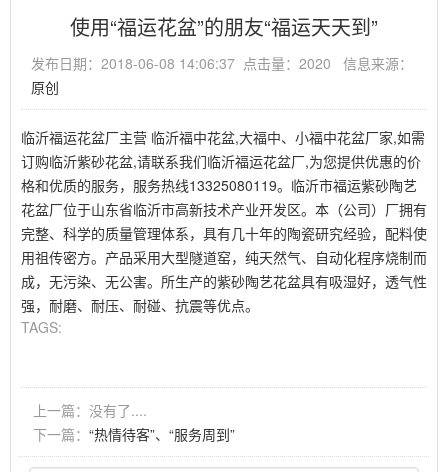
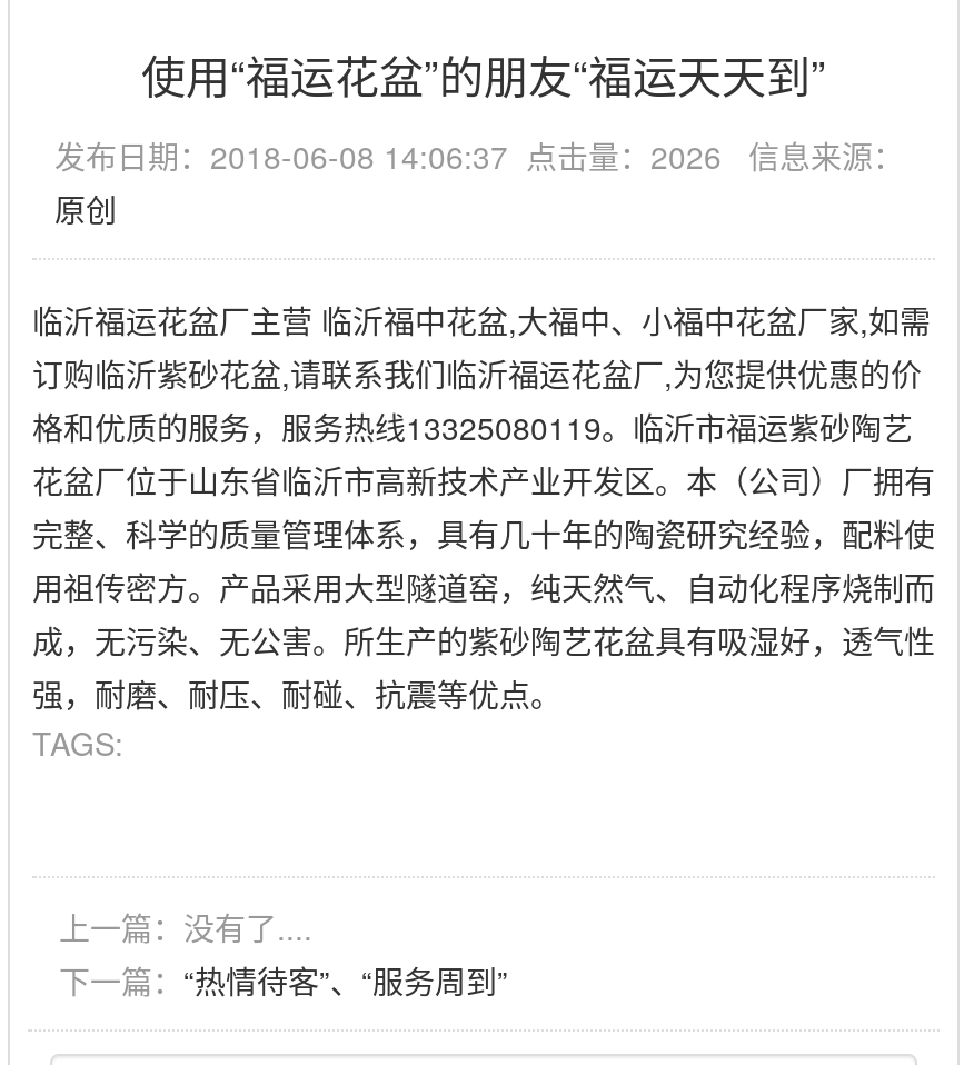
[31,53,413,73] 发布日期：2018-06-08 14:06:37 点击量：2020 信息来源： -> [54,133,904,178] 发布日期：2018-06-08 14:06:37 点击量：2026 信息来源：

